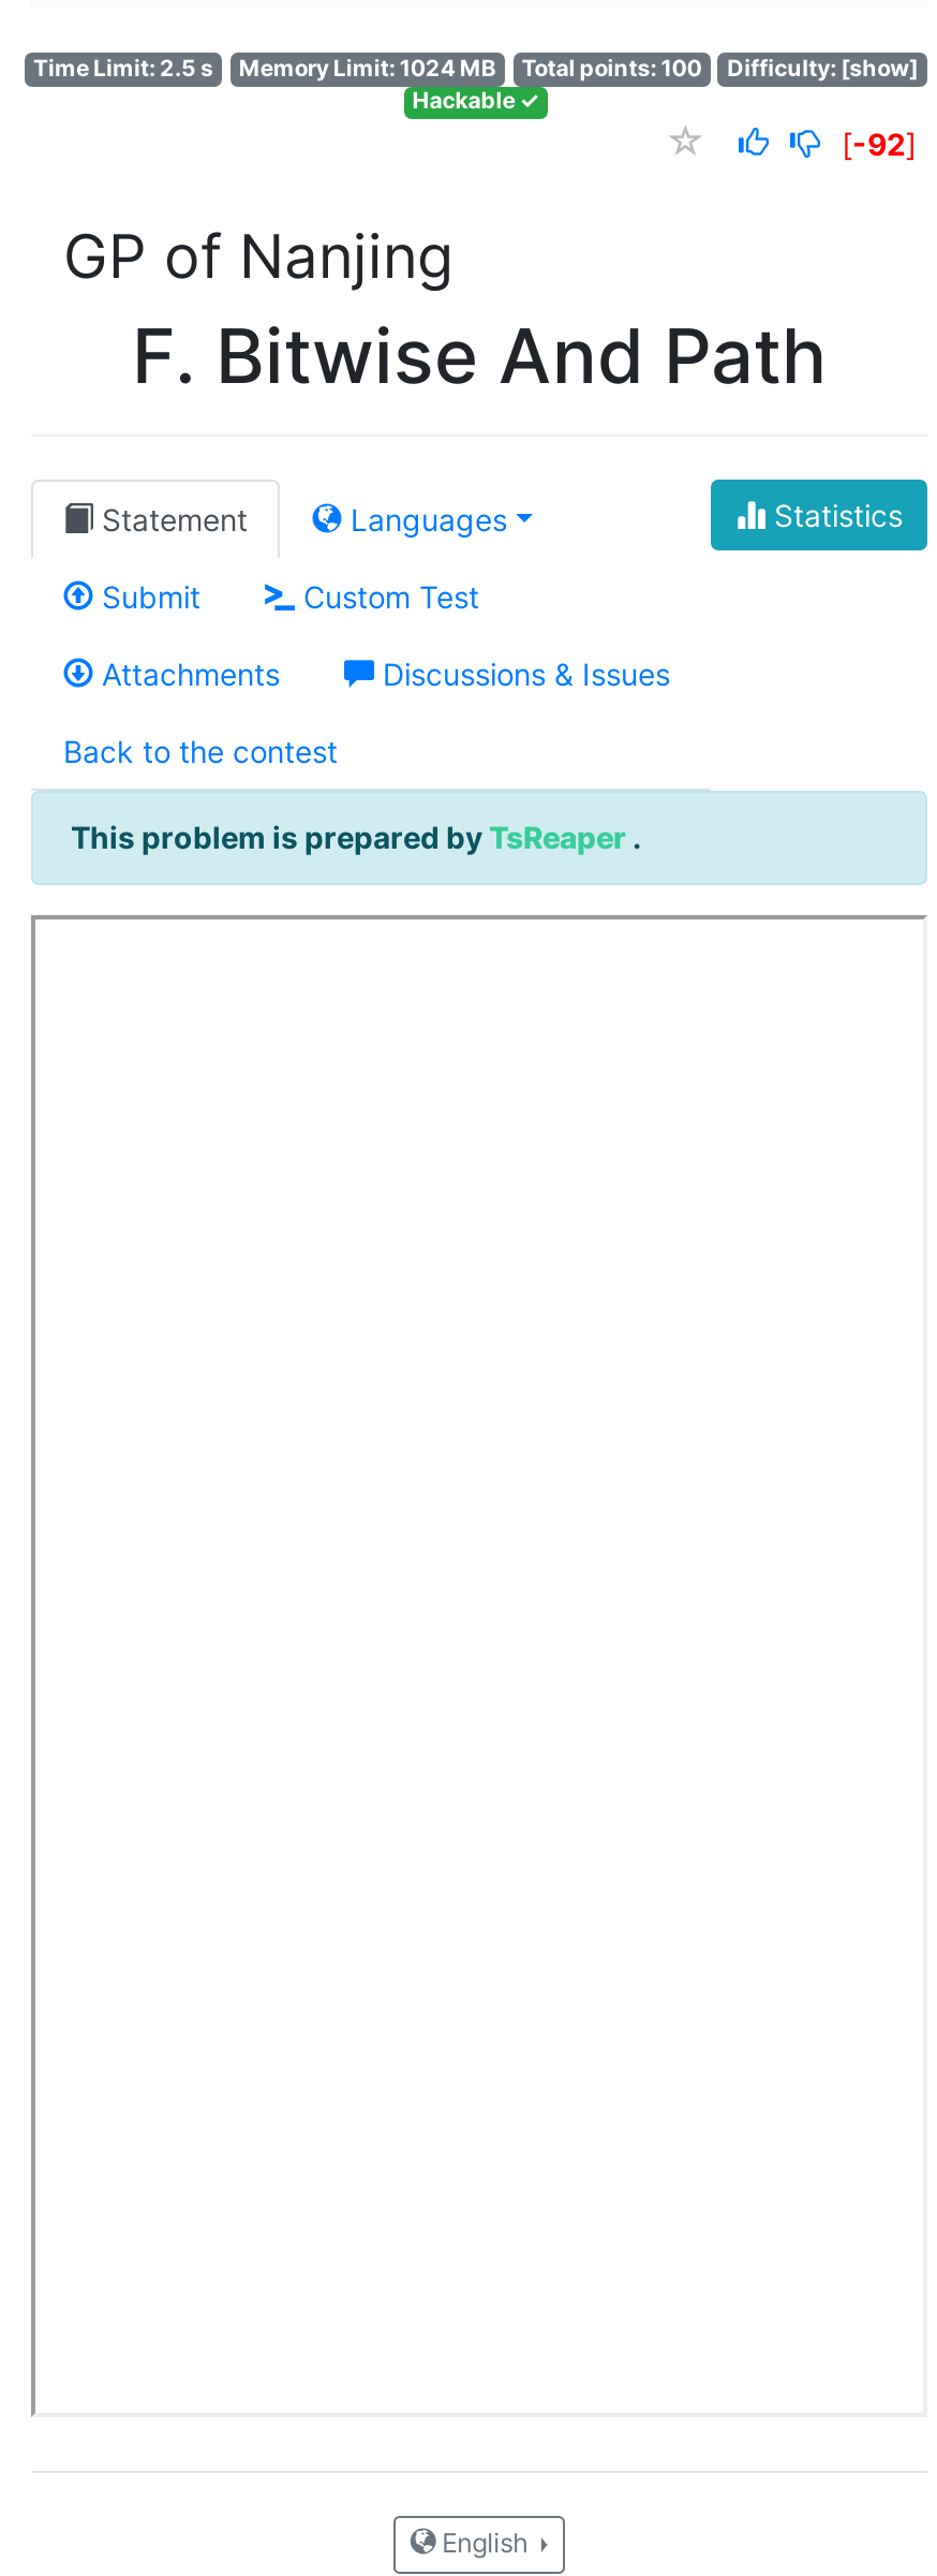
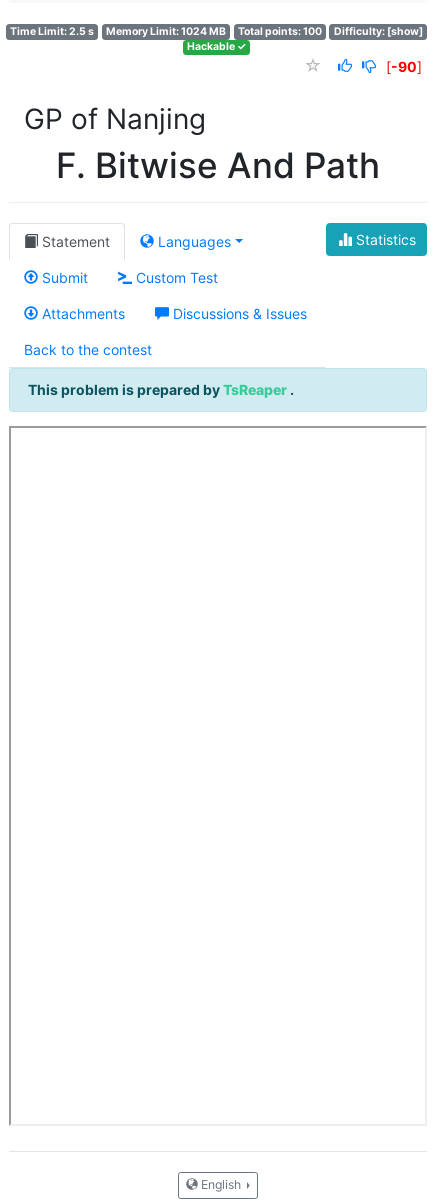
[842,125,917,162] [-92] -> [386,58,422,75] [-90]

